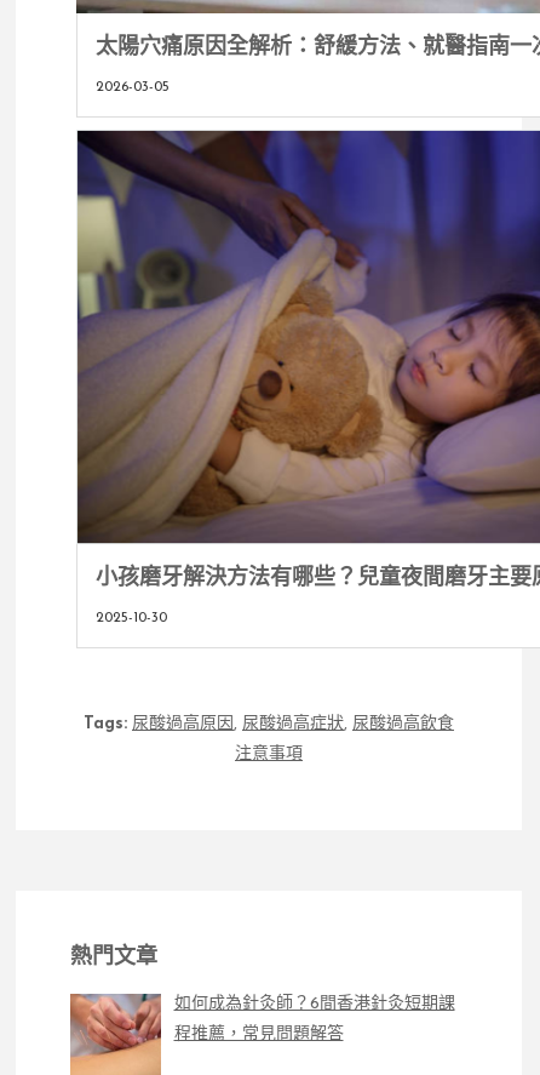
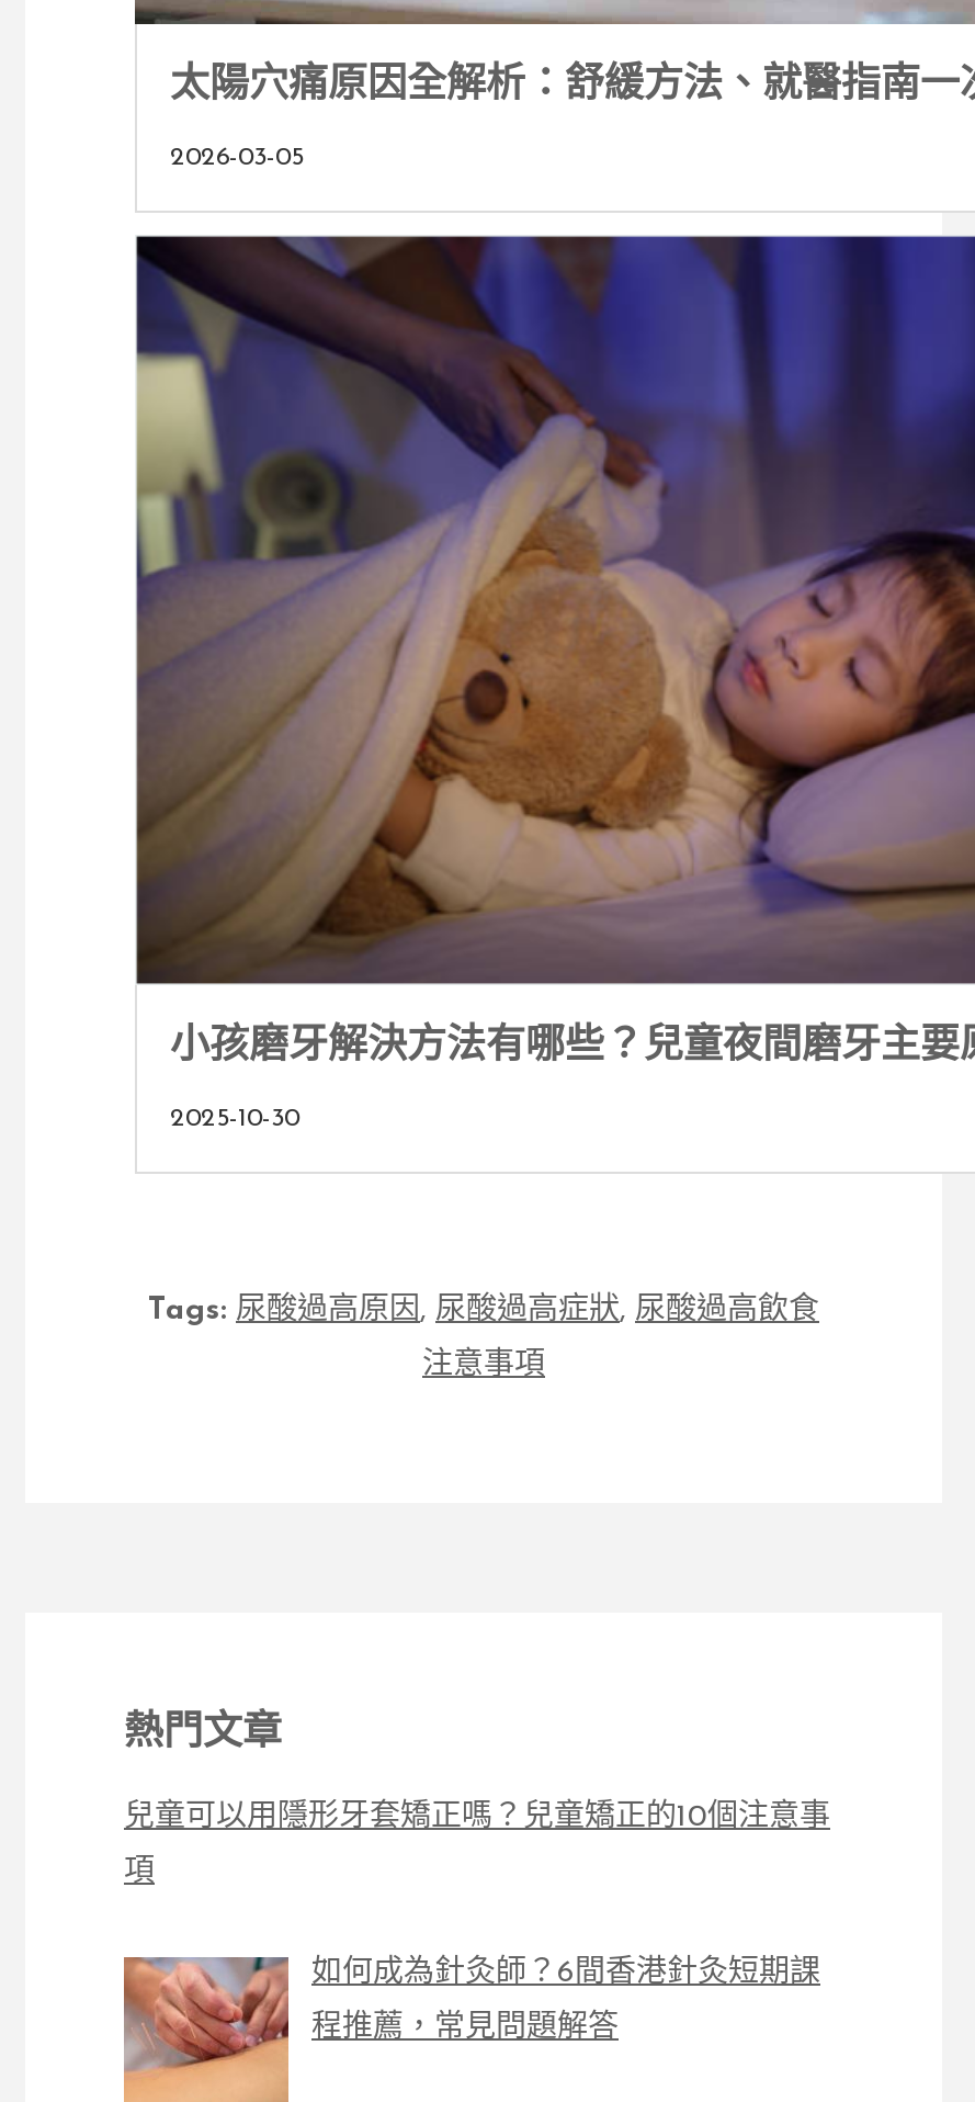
none -> [124,1802,830,1890] 兒童可以用隱形牙套矯正嗎？兒童矯正的10個注意事 | 項

